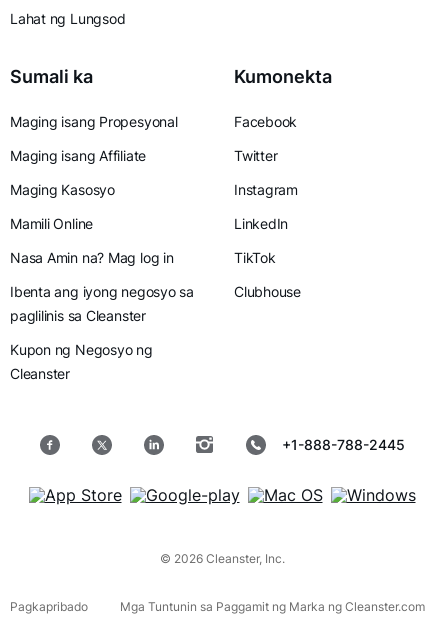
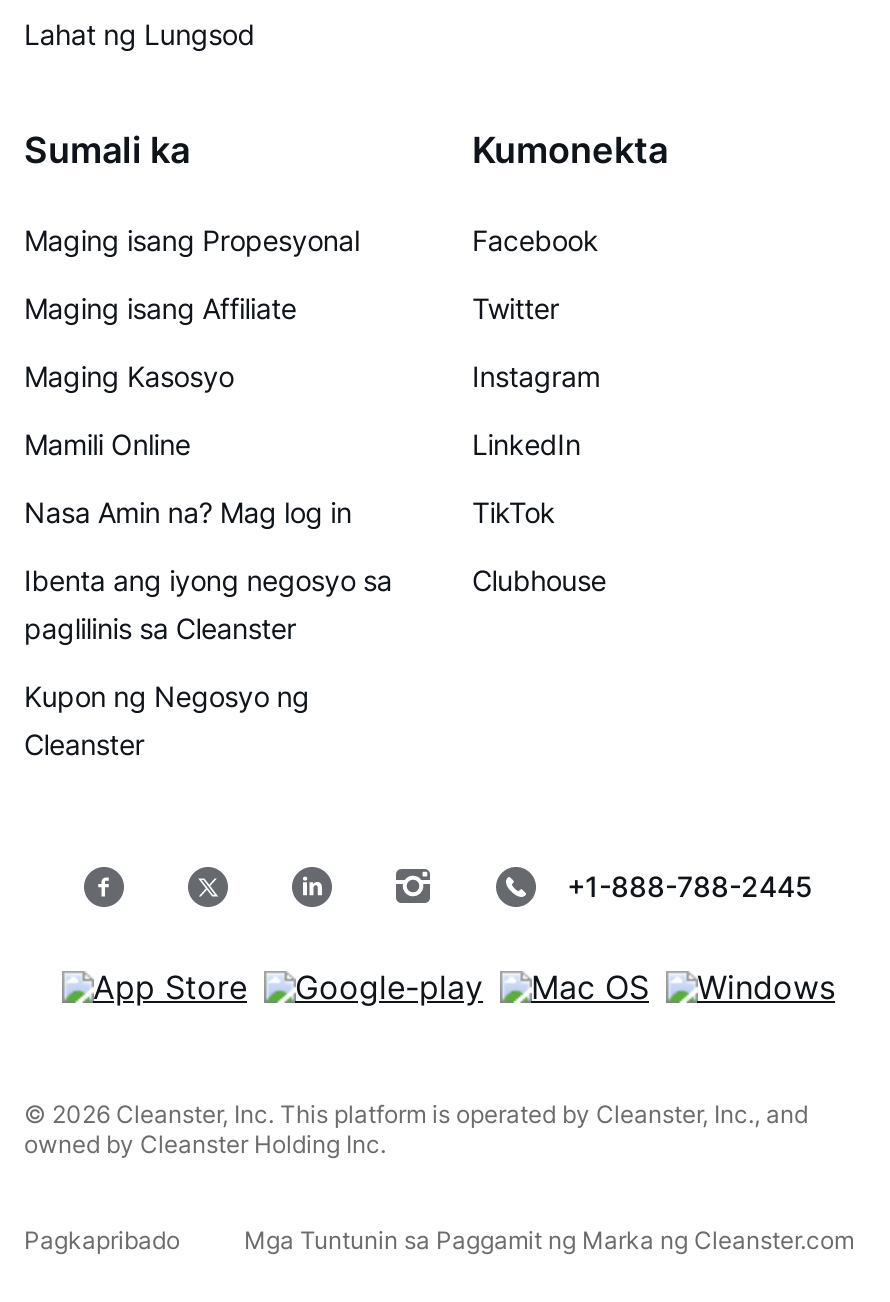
[159,551,284,566] © 2026 Cleanster, Inc. -> [24,1100,808,1160] © 2026 Cleanster, Inc. This platform is operated by Cleanster, Inc., and | owned by Cleanster Holding Inc.

